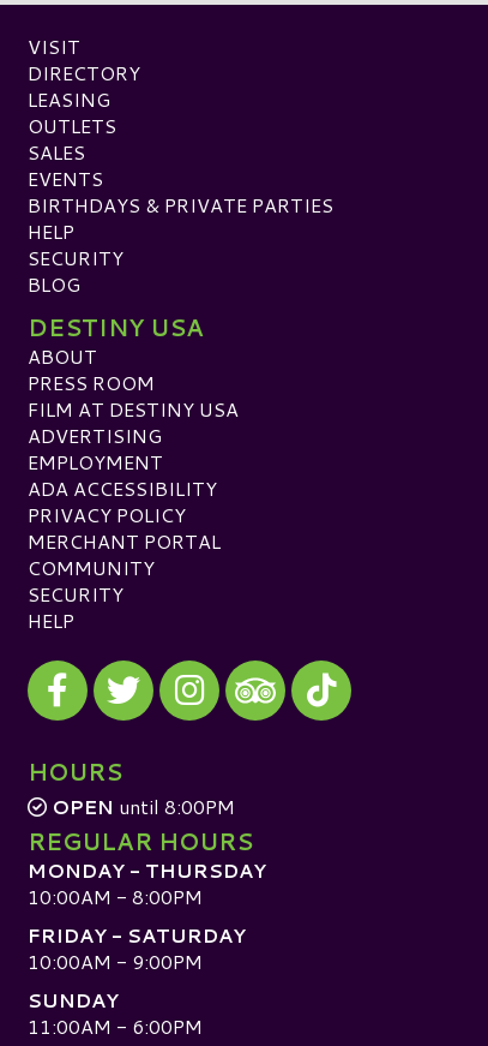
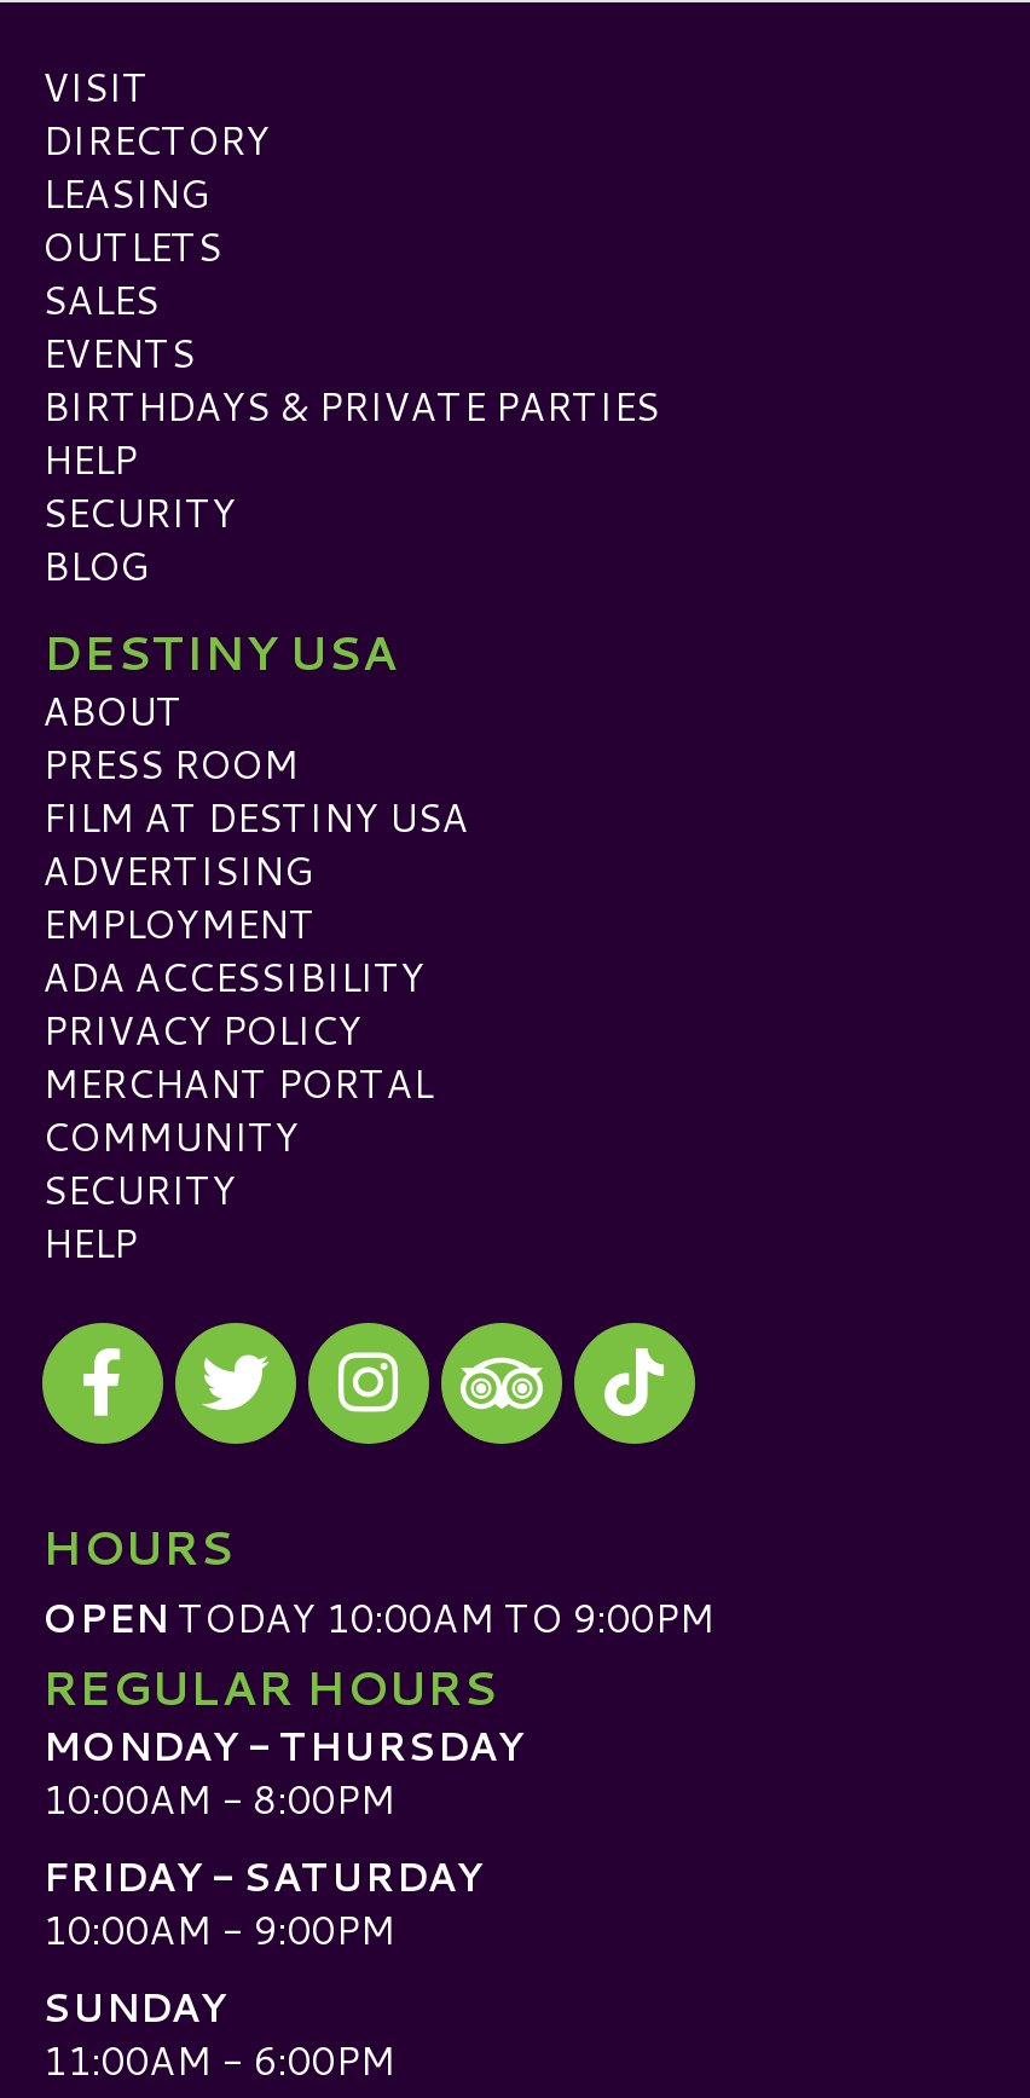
[52,792,235,820] OPEN until 8:00PM -> [42,1588,714,1643] OPEN TODAY 10:00AM TO 9:00PM

